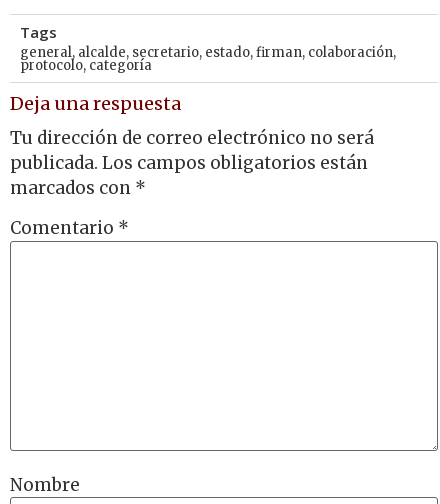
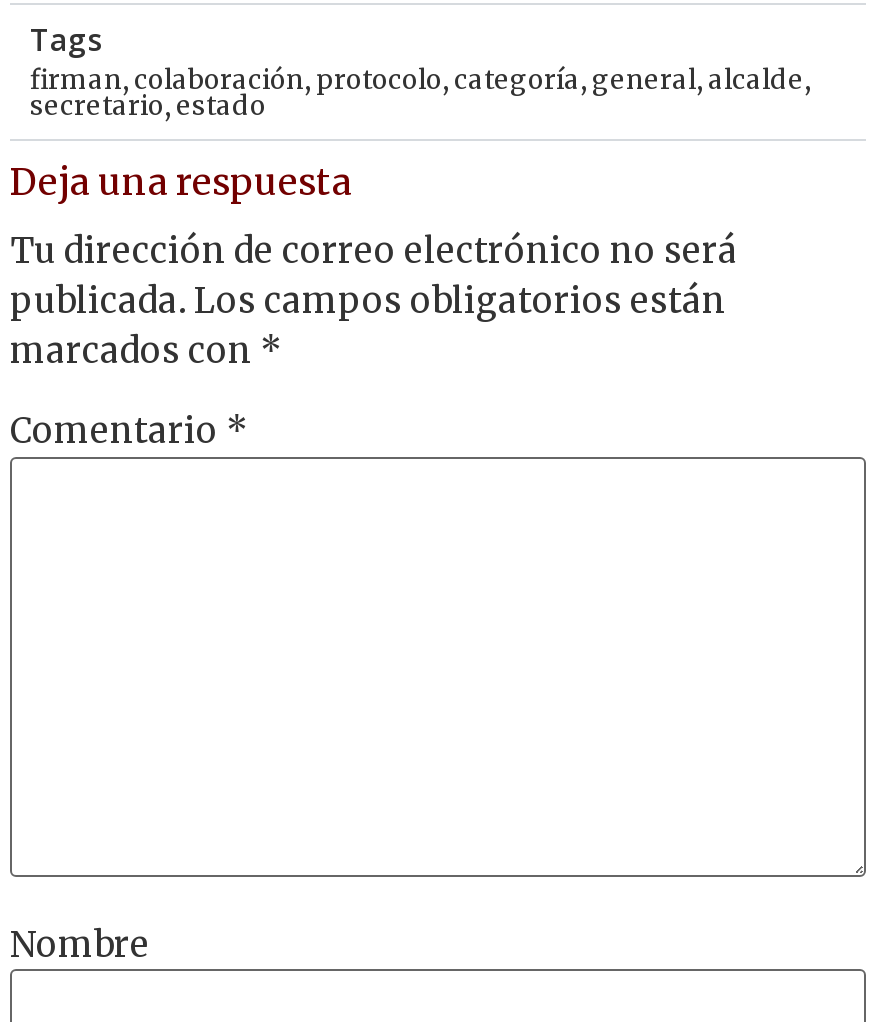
[20,44,396,74] general, alcalde, secretario, estado, firman, colaboración, | protocolo,categoría -> [30,62,810,122] firman, colaboración, protocolo, categoría, general, alcalde, | secretario,estado

